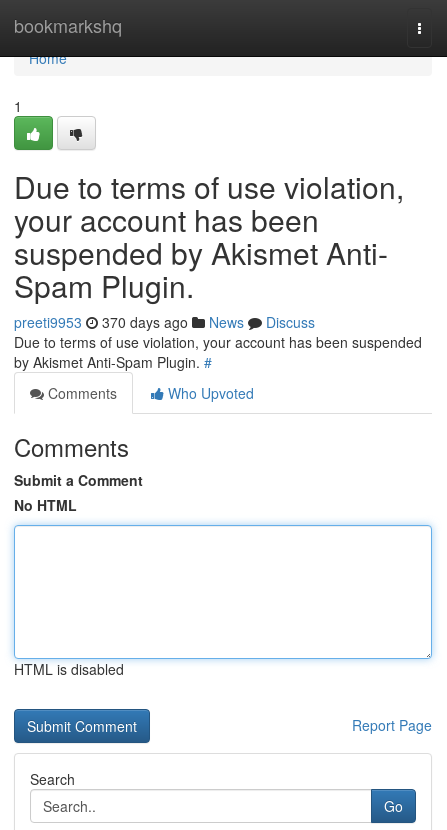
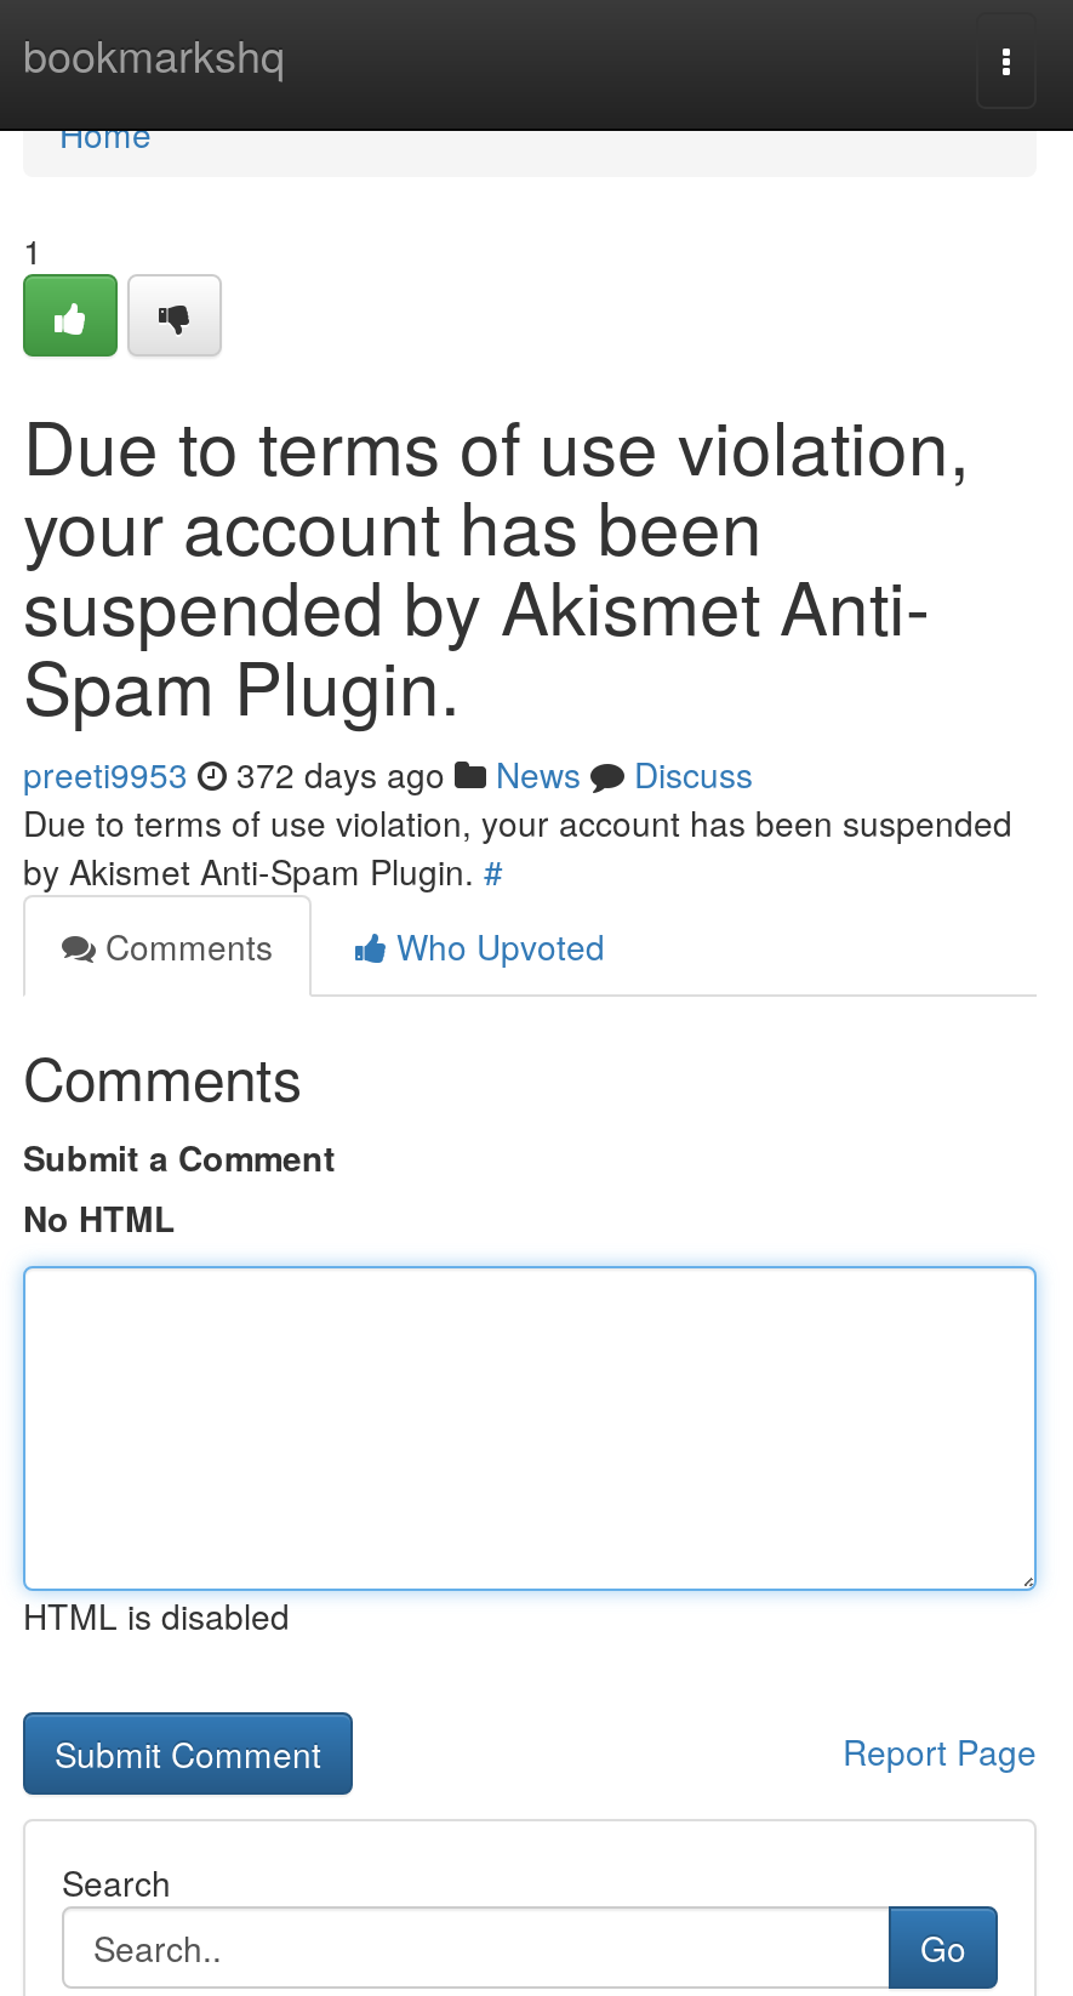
[14,312,315,332] preeti9953 370 days ago News Discuss -> [23,749,753,798] preeti9953 372 days ago News Discuss

